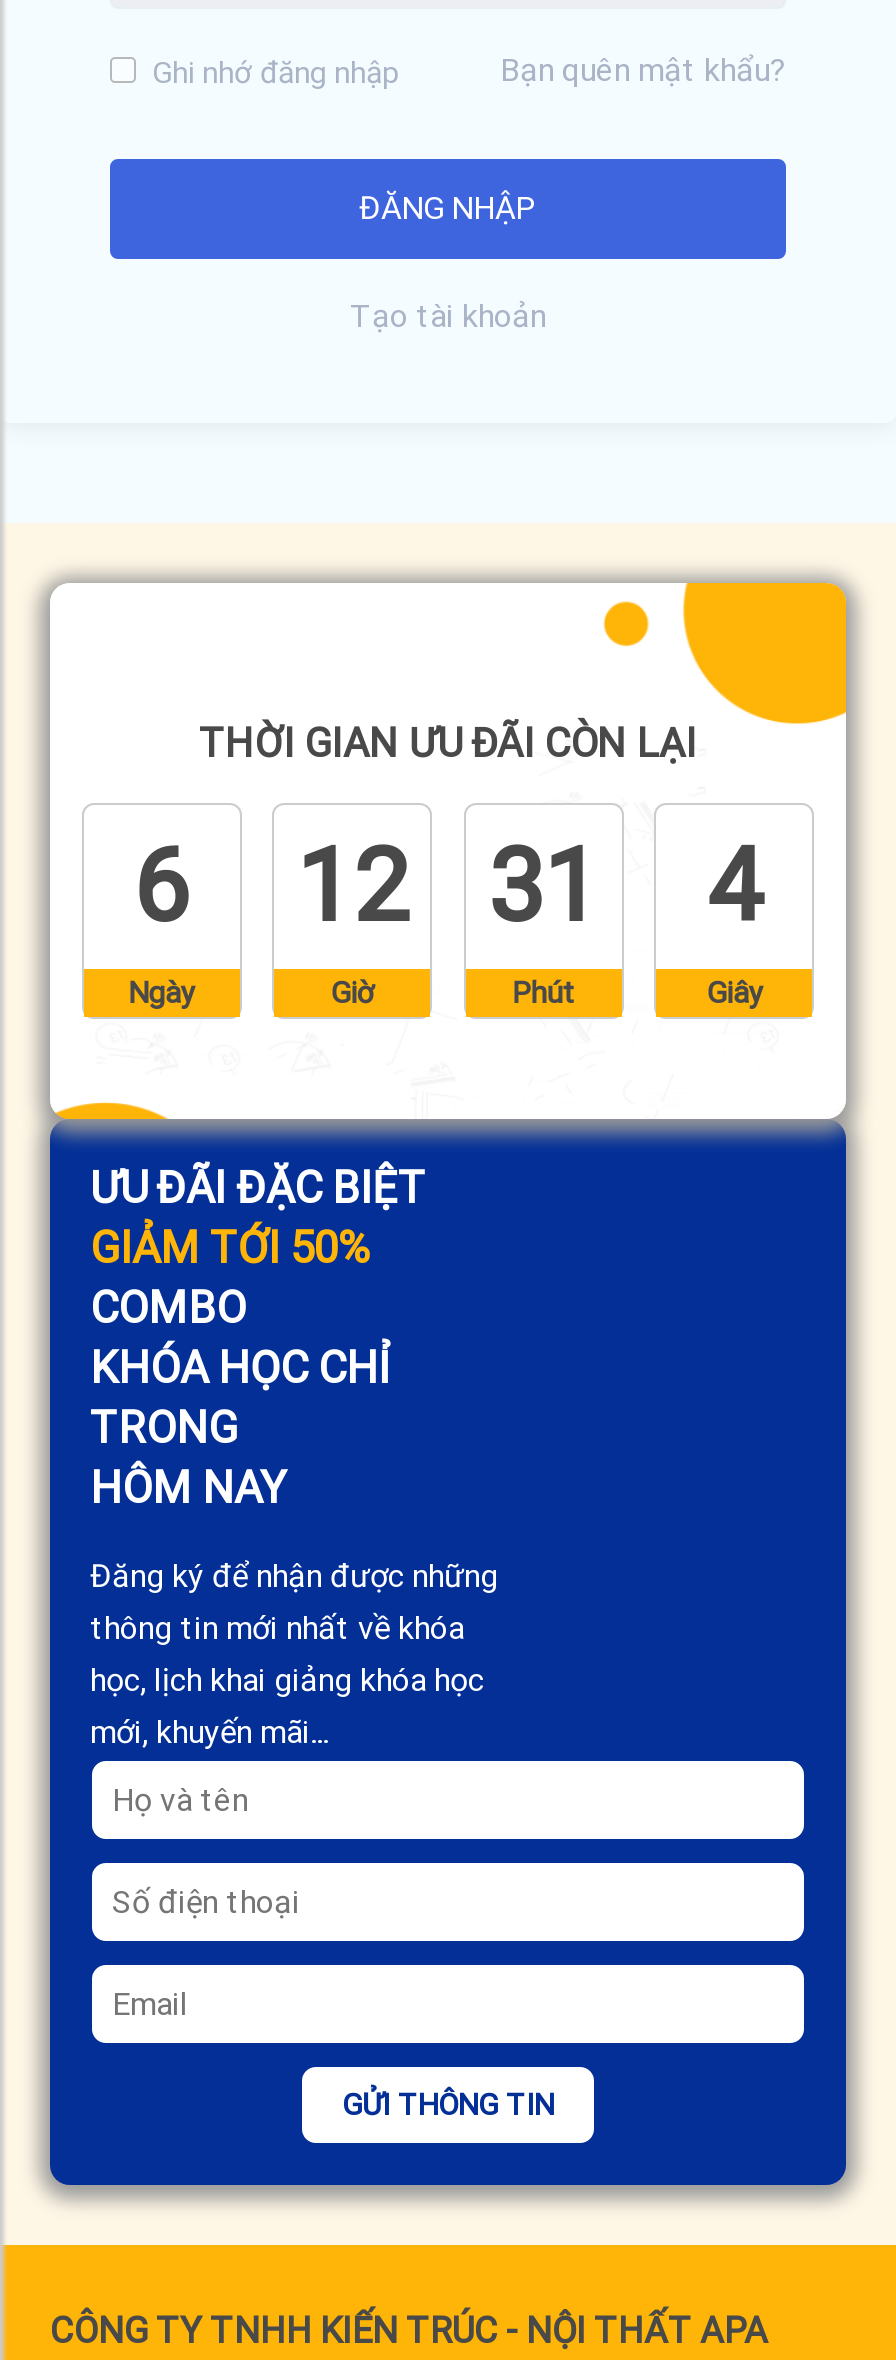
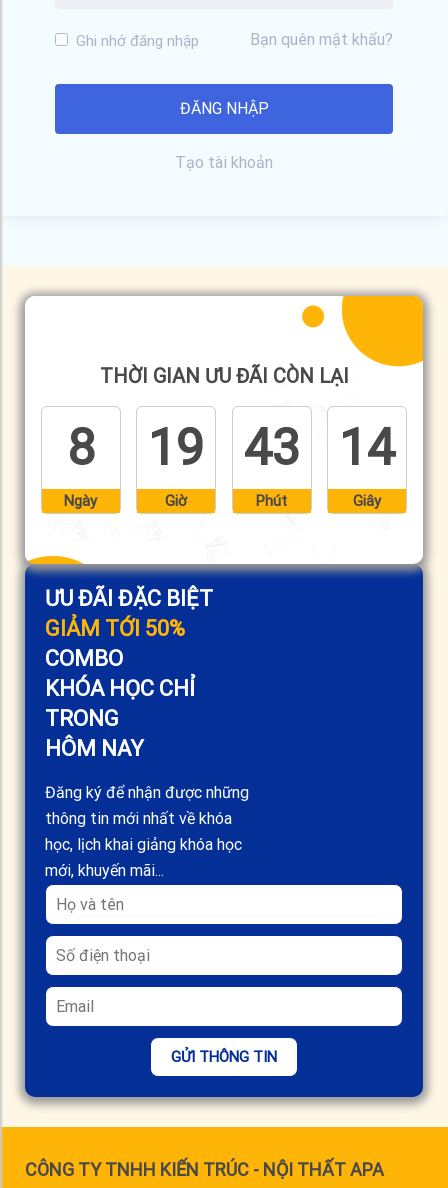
[133,829,189,945] 6 -> [67,419,95,477] 8
[296,829,408,945] 12 -> [148,419,204,477] 19
[488,829,600,945] 31 -> [244,419,300,477] 43
[707,829,763,945] 4 -> [339,419,395,477] 14

